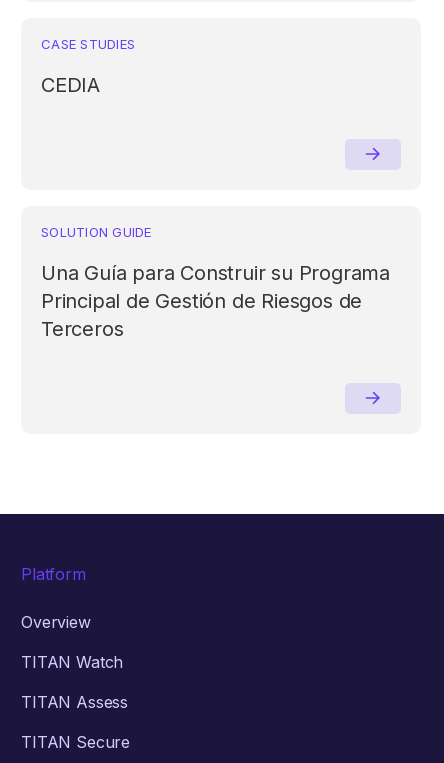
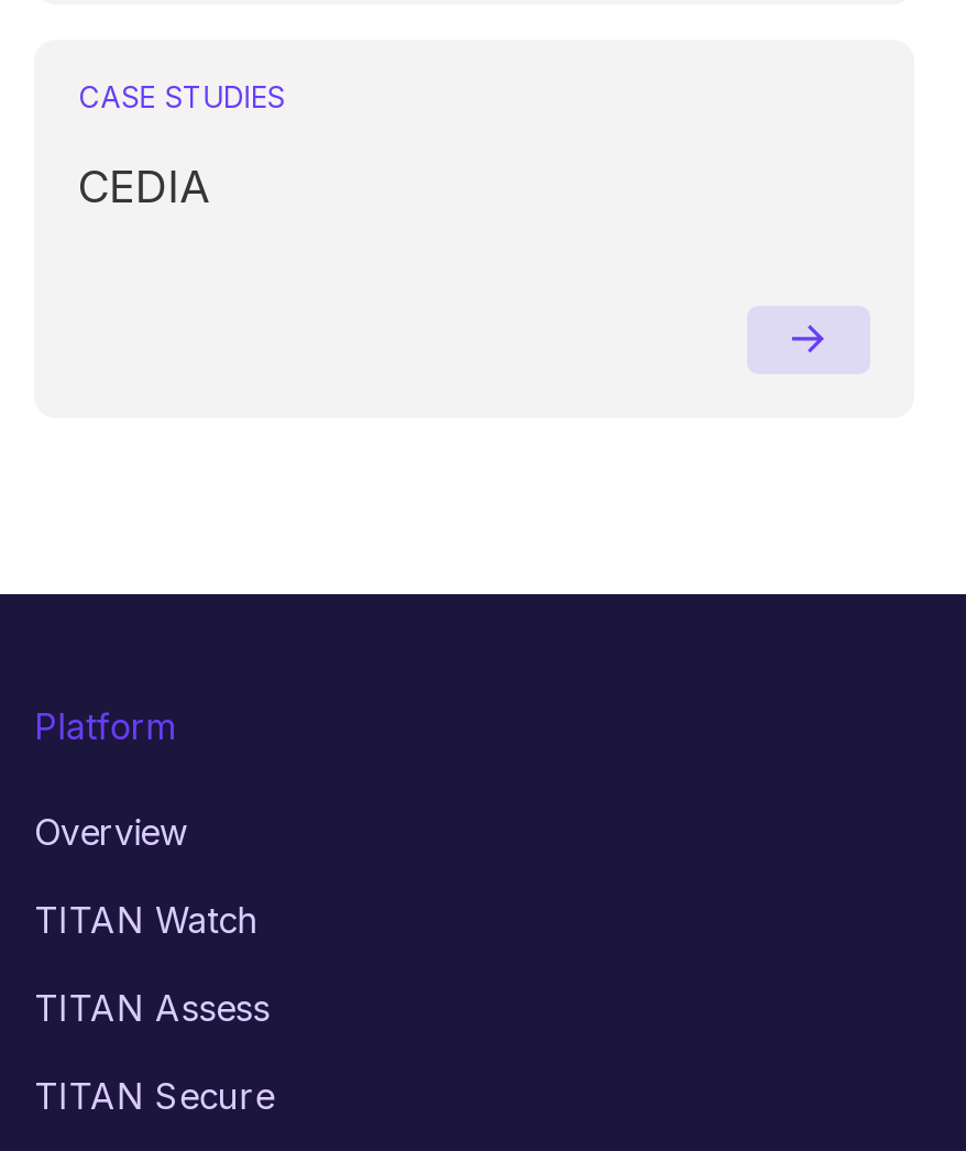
[41,224,390,341] SOLUTION GUIDE | Una Guía para Construir su Programa | Principal de Gestión de Riesgos de | Terceros -> none

